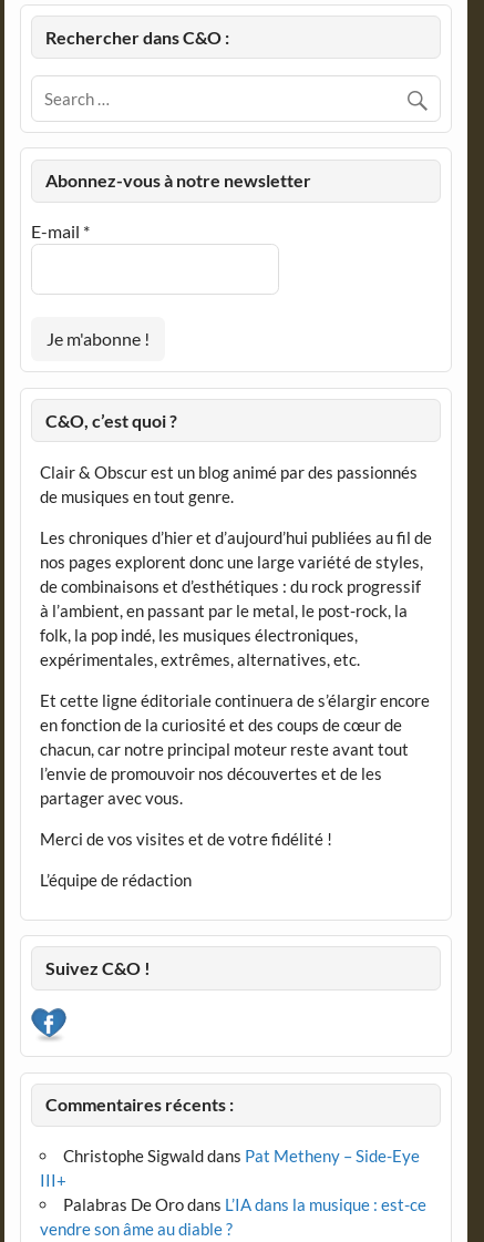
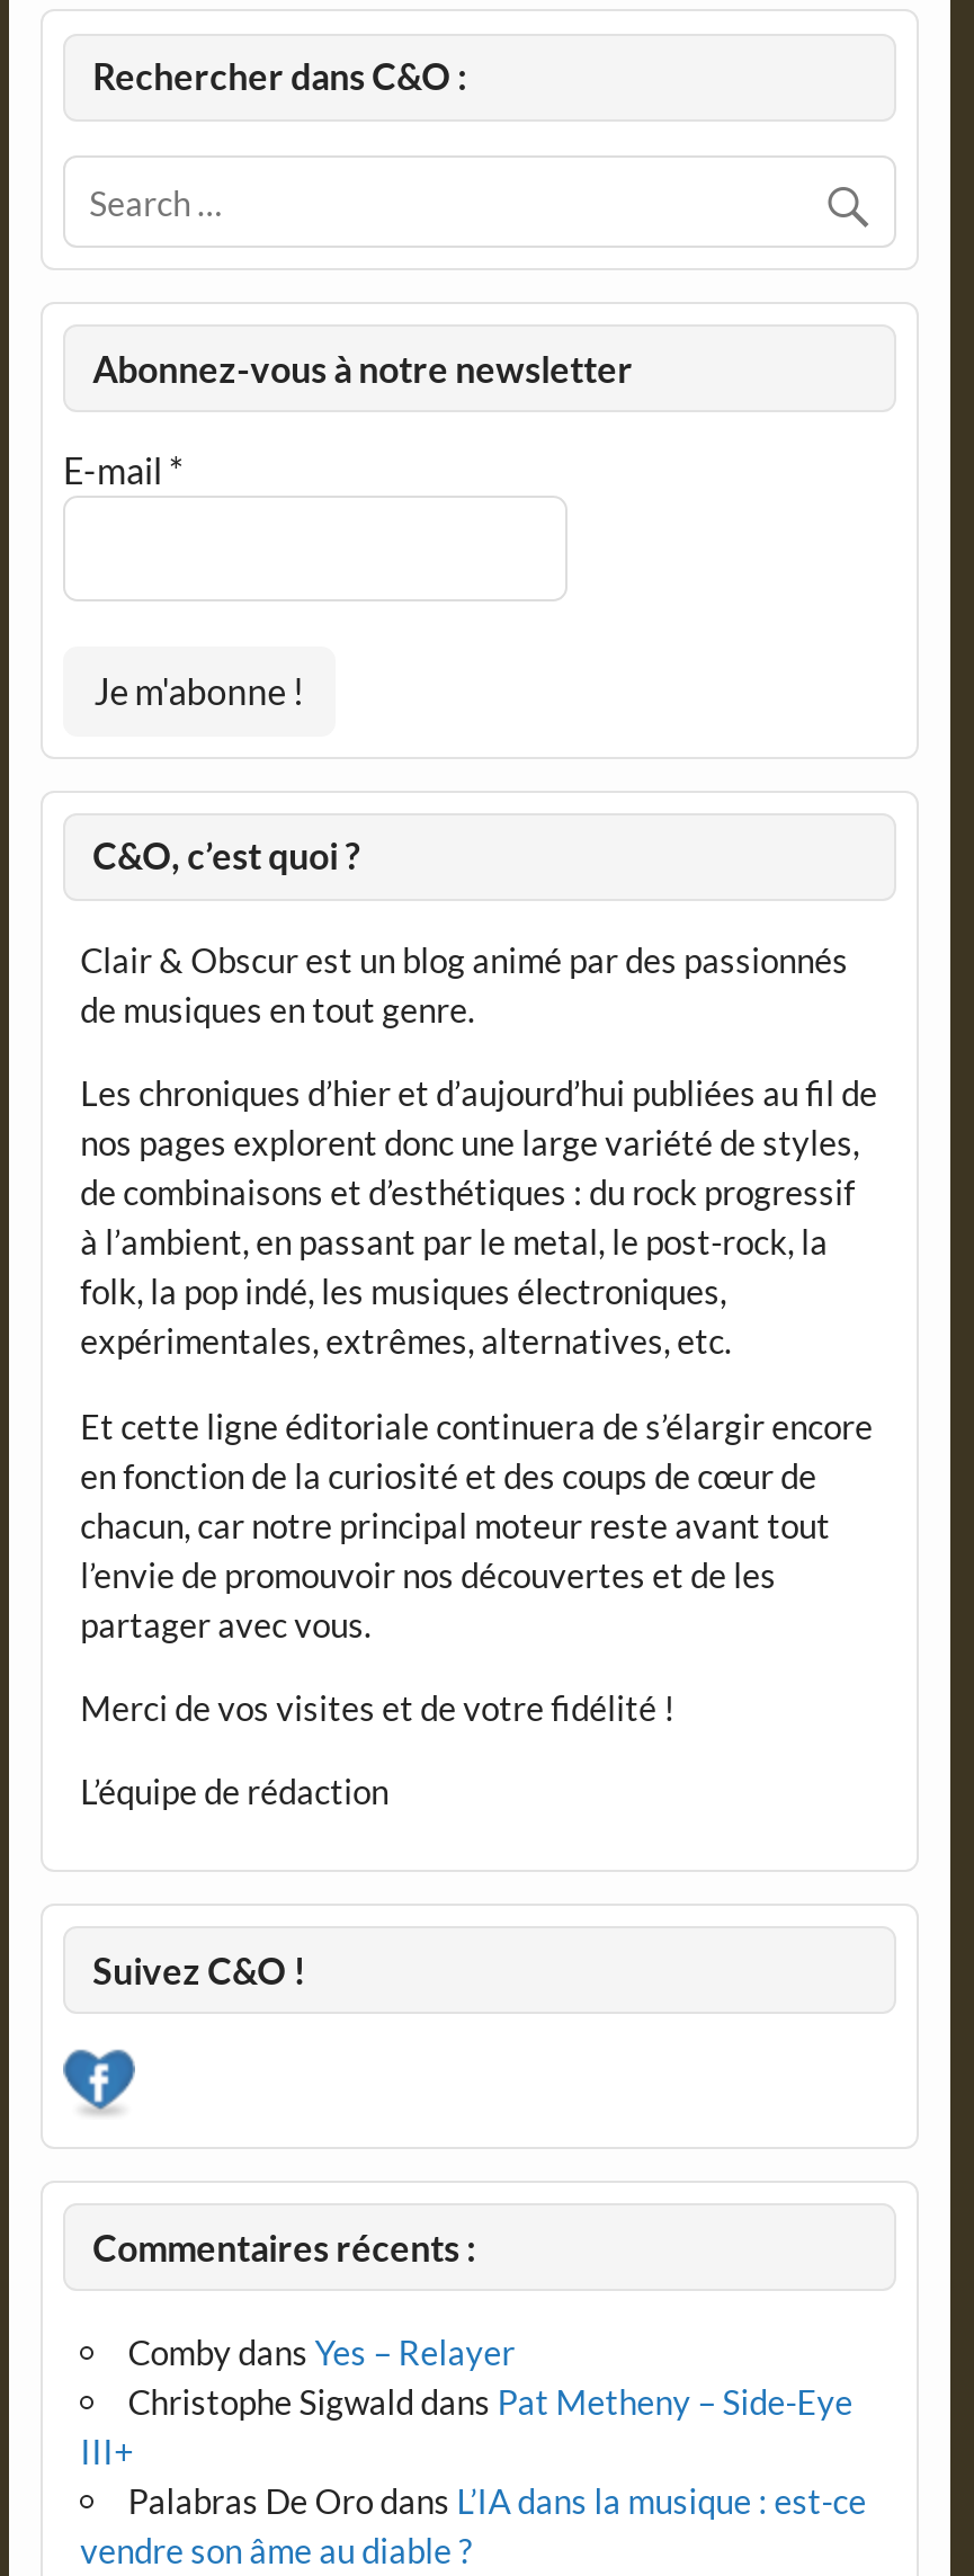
none -> [128,2331,515,2371] Comby dans Yes – Relayer

